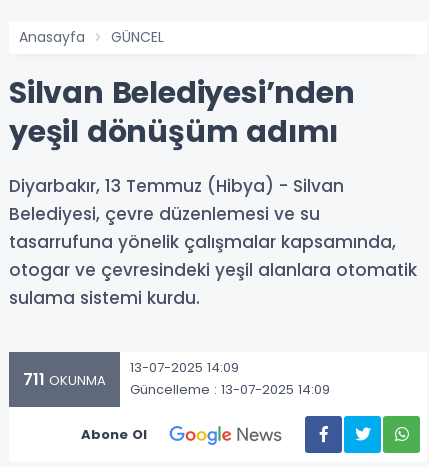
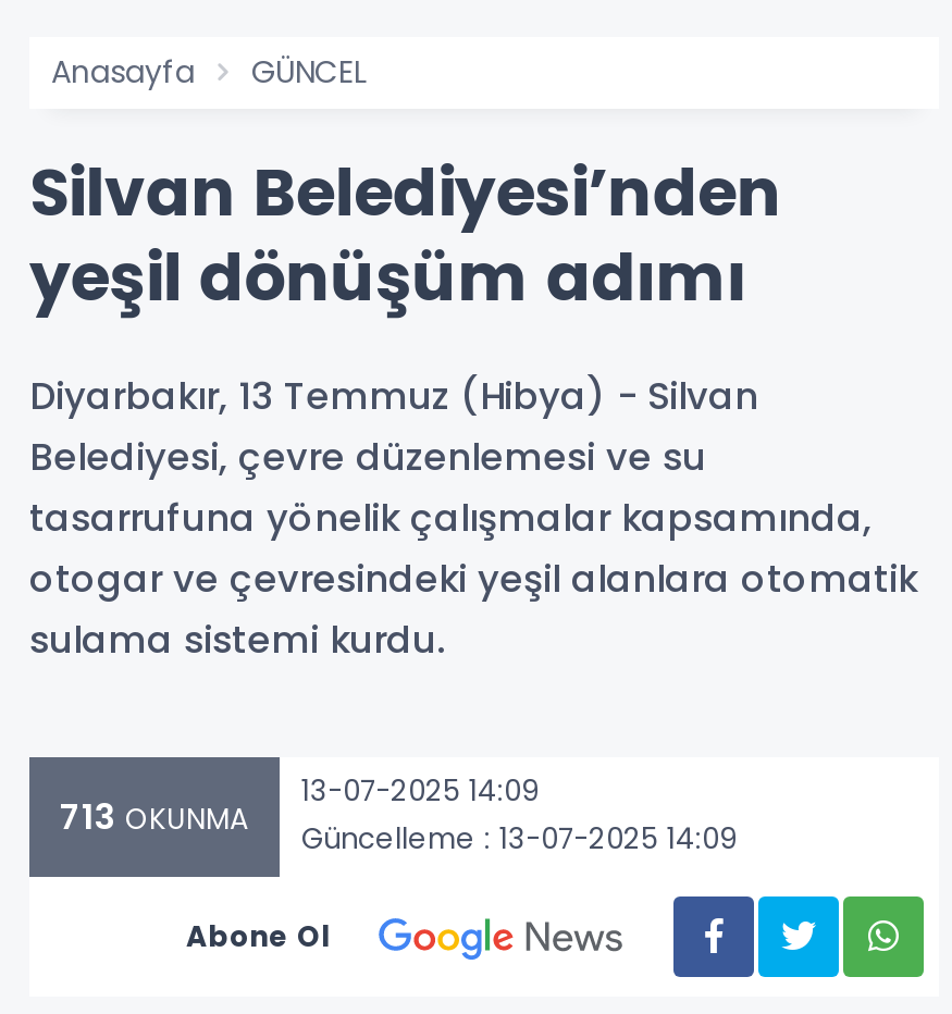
[23,358,330,399] 711 OKUNMA 13-07-2025 14:09 Güncelleme : 13-07-2025 14:09 -> [60,771,737,860] 713 OKUNMA 13-07-2025 14:09 Güncelleme : 13-07-2025 14:09

